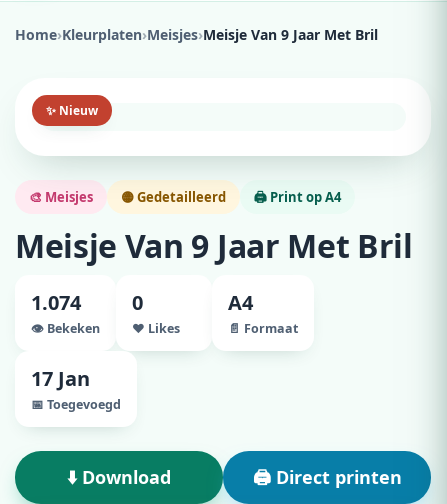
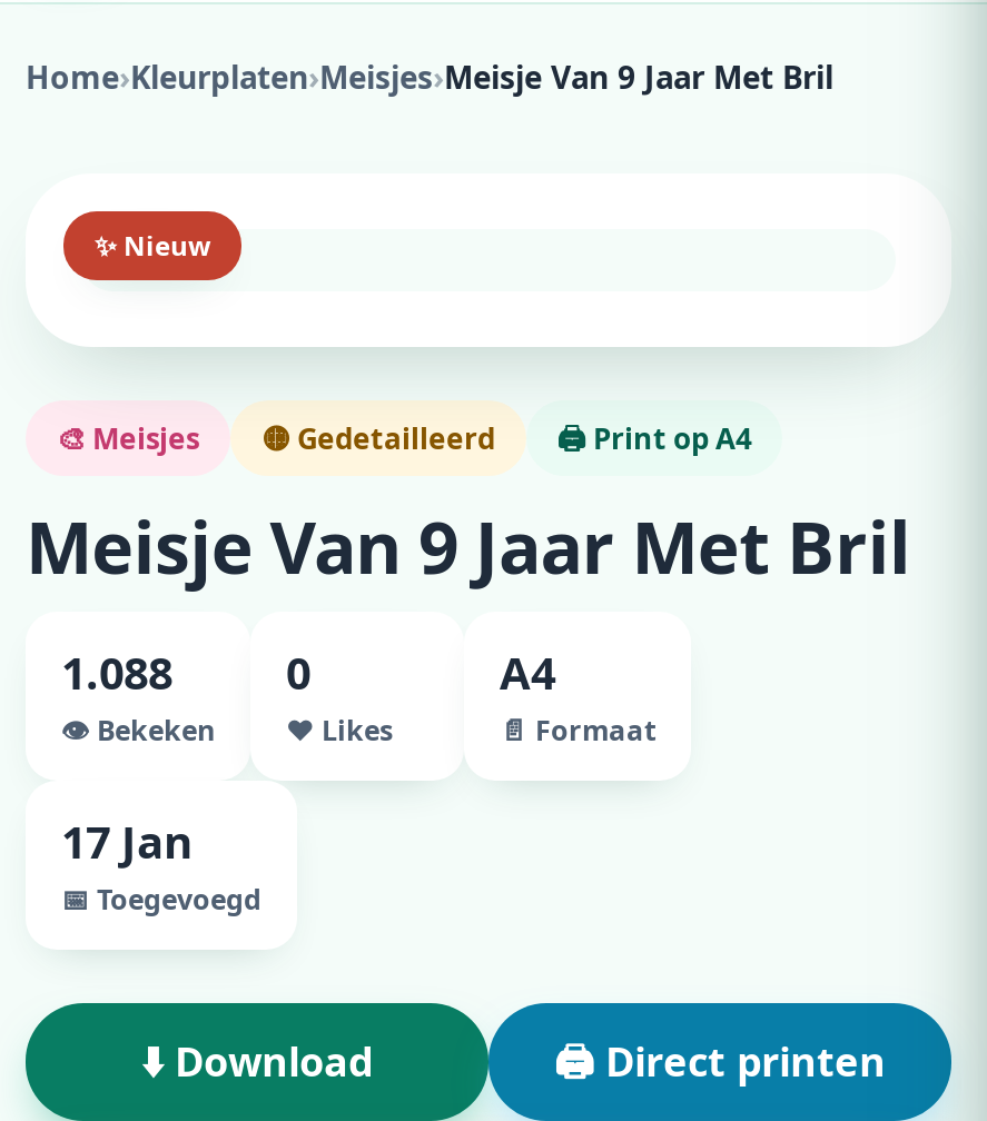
[31,289,143,316] 1.074 0 -> [61,643,310,703] 1.088 0

